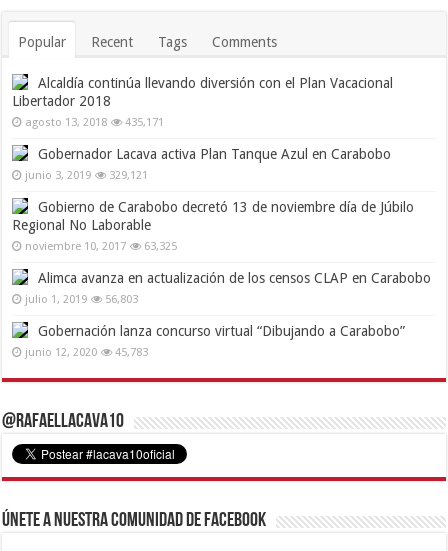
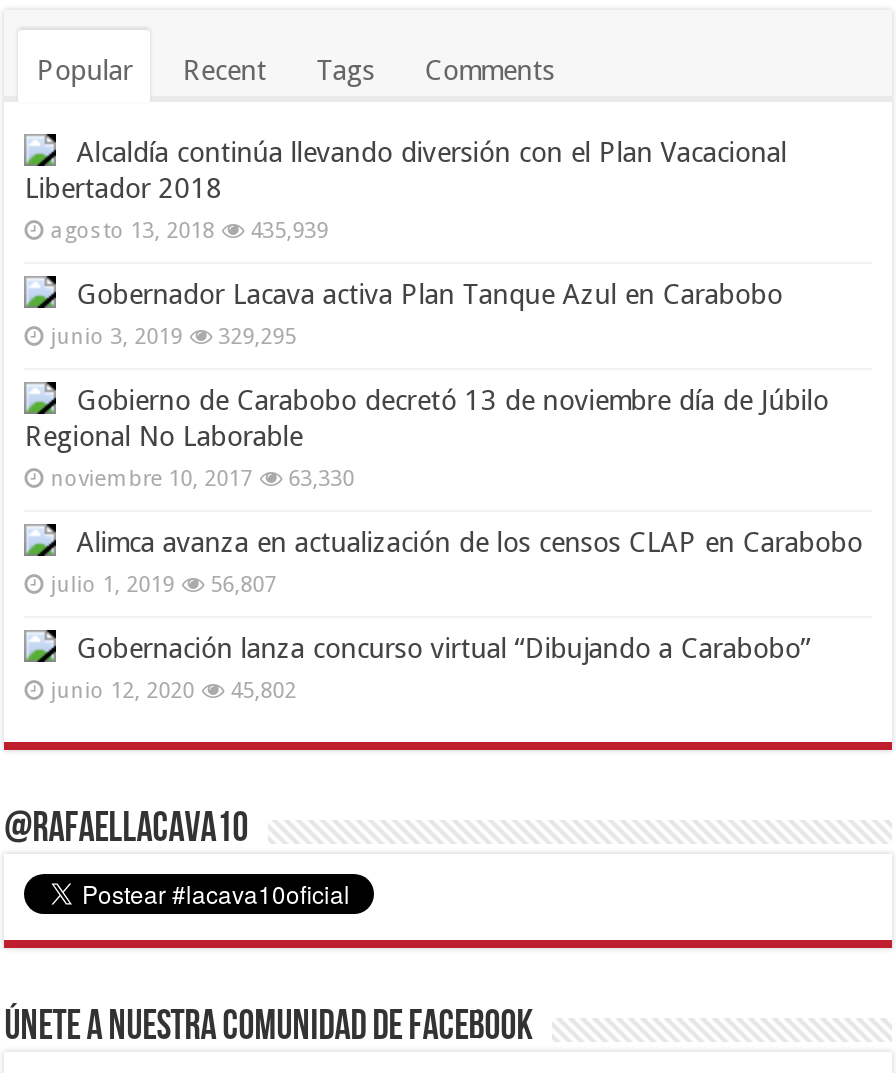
[25,116,164,129] agosto 13, 2018 435,171 -> [50,219,328,245] agosto 13, 2018 435,939
[25,169,148,182] junio 3, 2019 329,121 -> [50,325,296,351] junio 3, 2019 329,295
[25,240,177,253] noviembre 10, 2017 63,325 -> [50,467,354,493] noviembre 10, 2017 63,330
[25,293,138,306] julio 1, 2019 56,803 -> [50,573,276,599] julio 1, 2019 56,807
[25,346,148,359] junio 12, 2020 45,783 -> [50,679,296,705] junio 12, 2020 45,802

